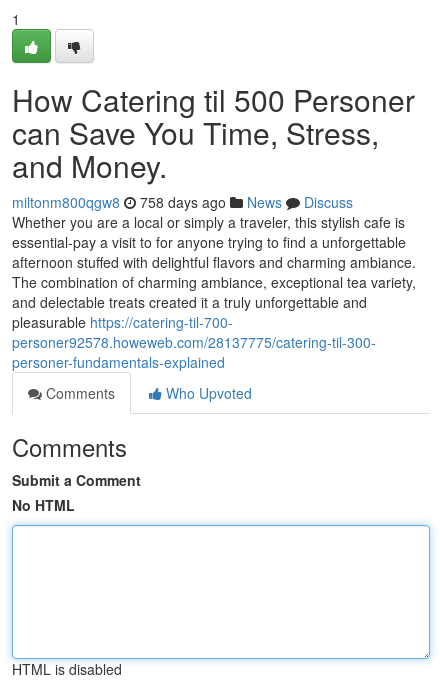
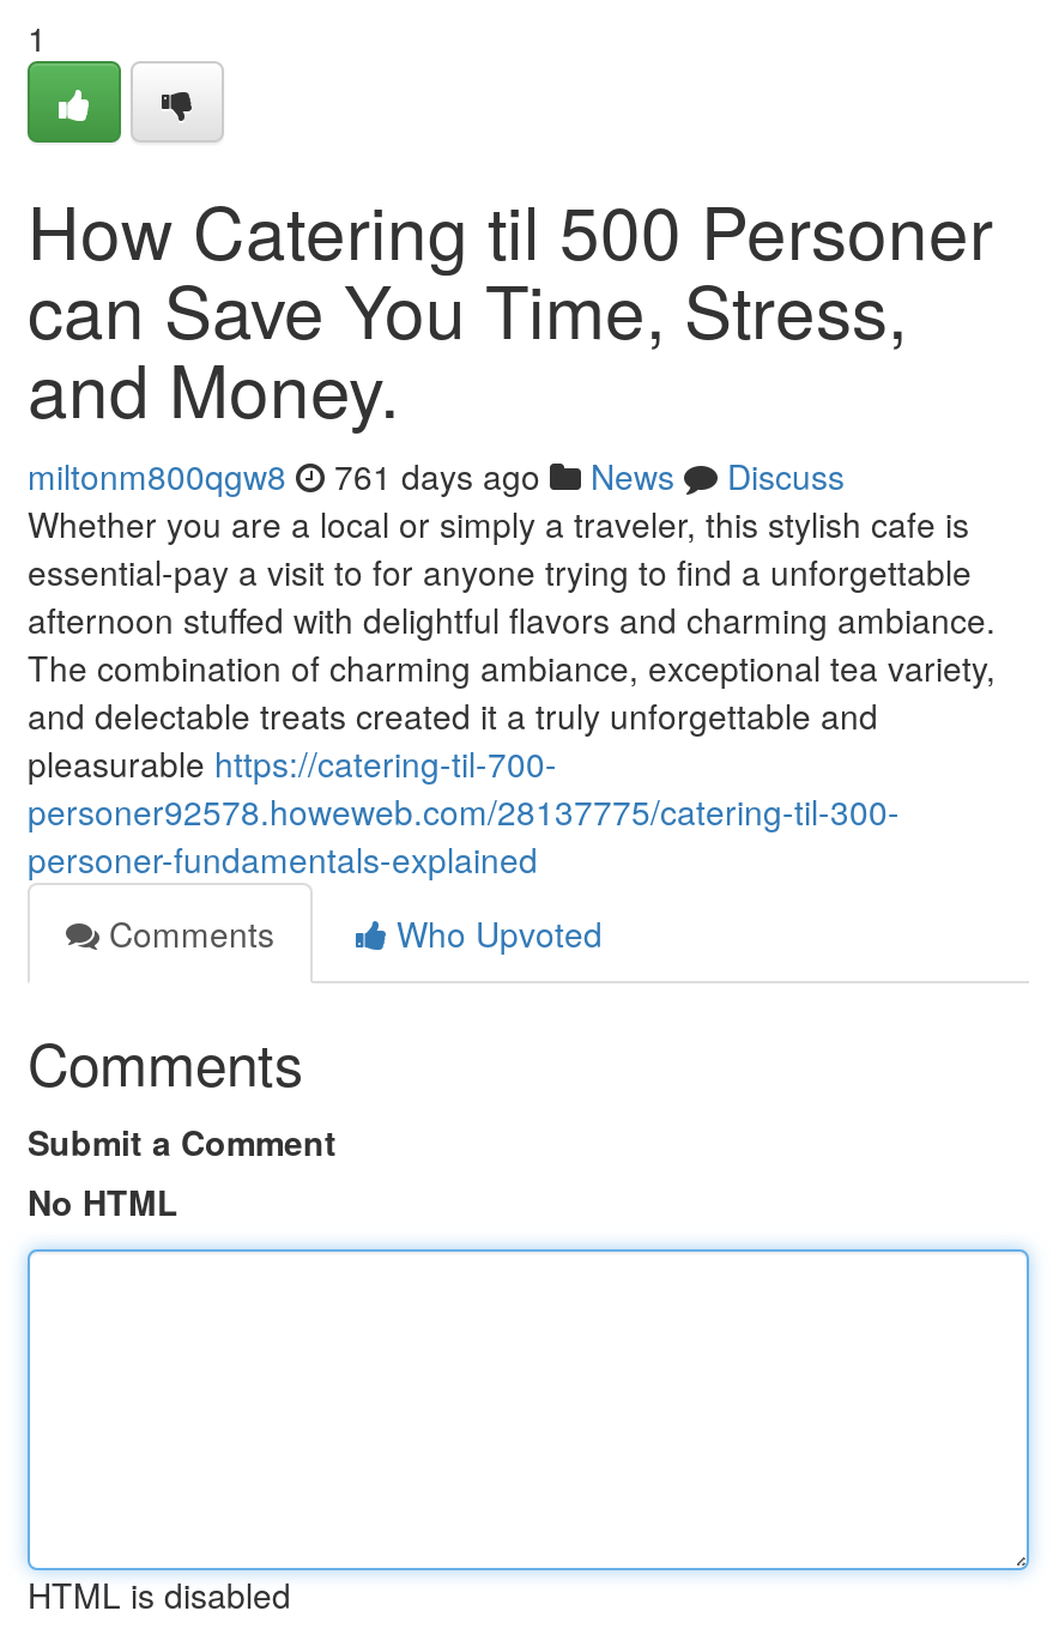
[12,192,353,212] miltonm800qgw8 758 days ago News Discuss -> [28,452,845,499] miltonm800qgw8 761 days ago News Discuss

